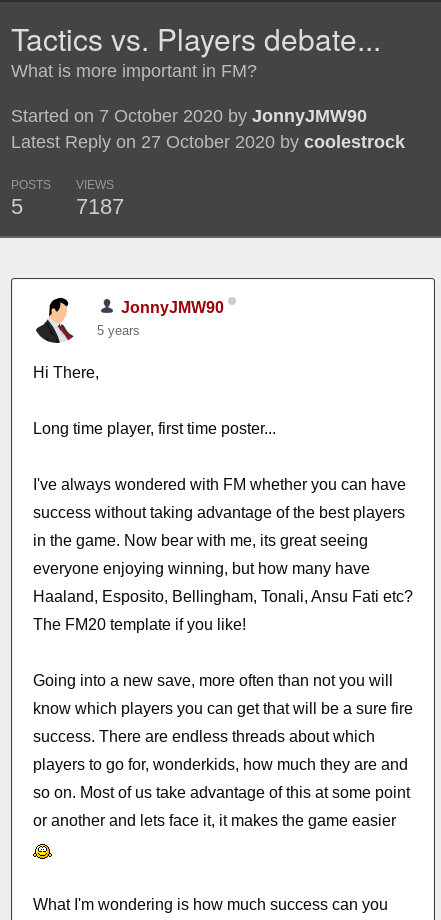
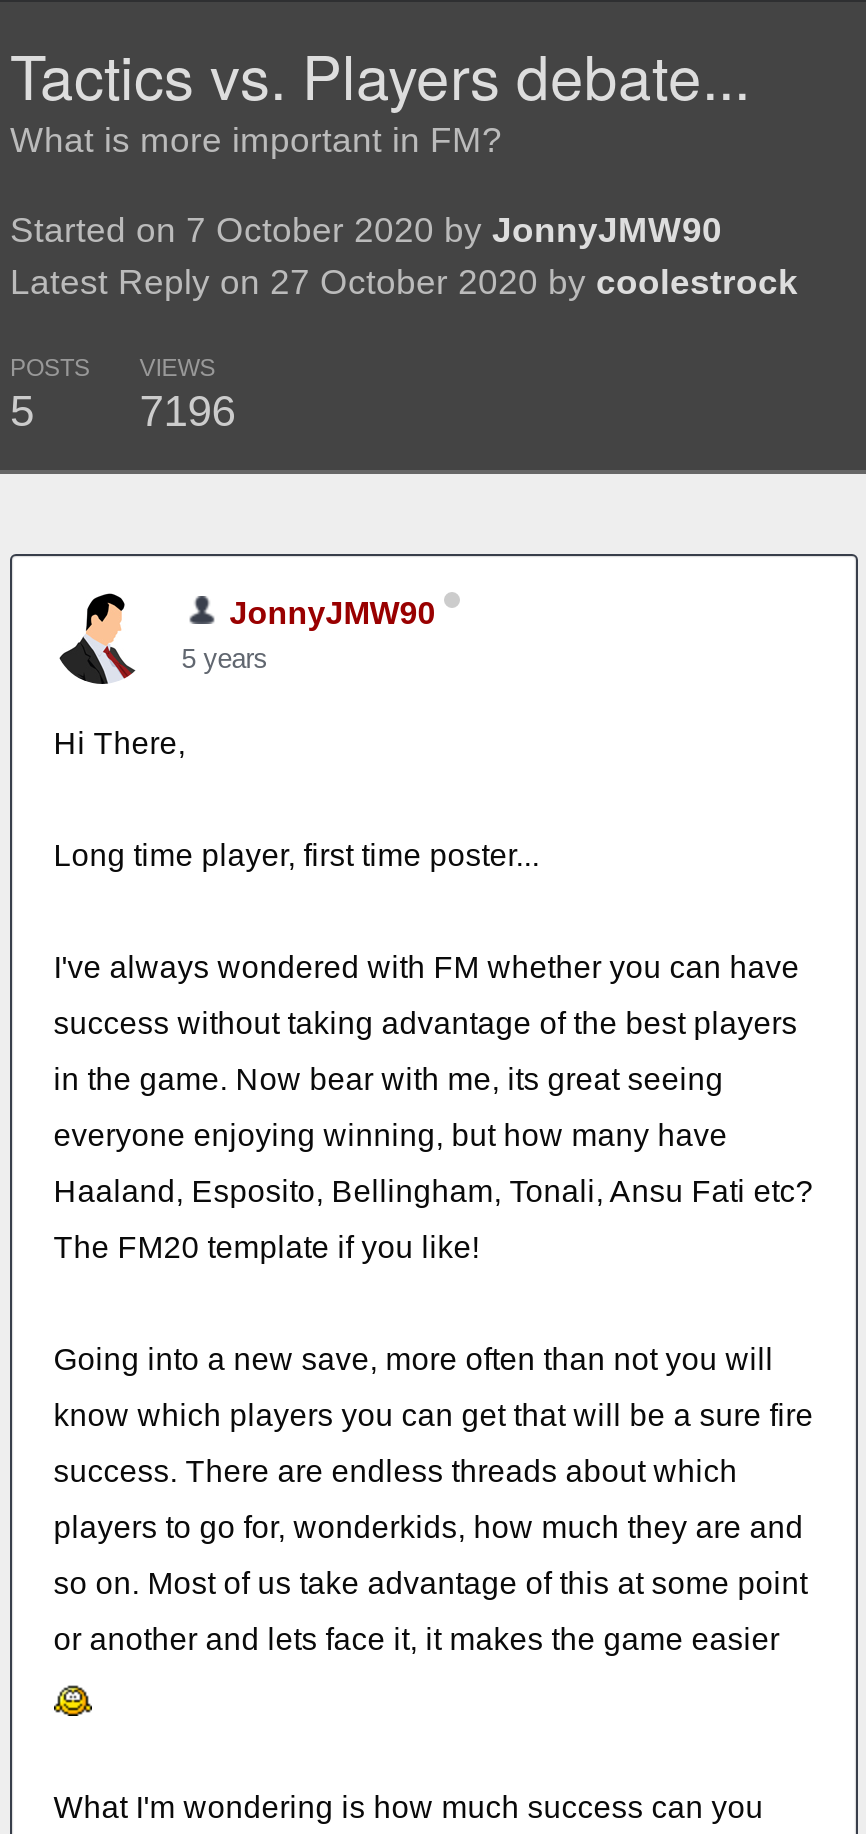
[76,194,124,219] 7187 -> [140,386,236,436] 7196

